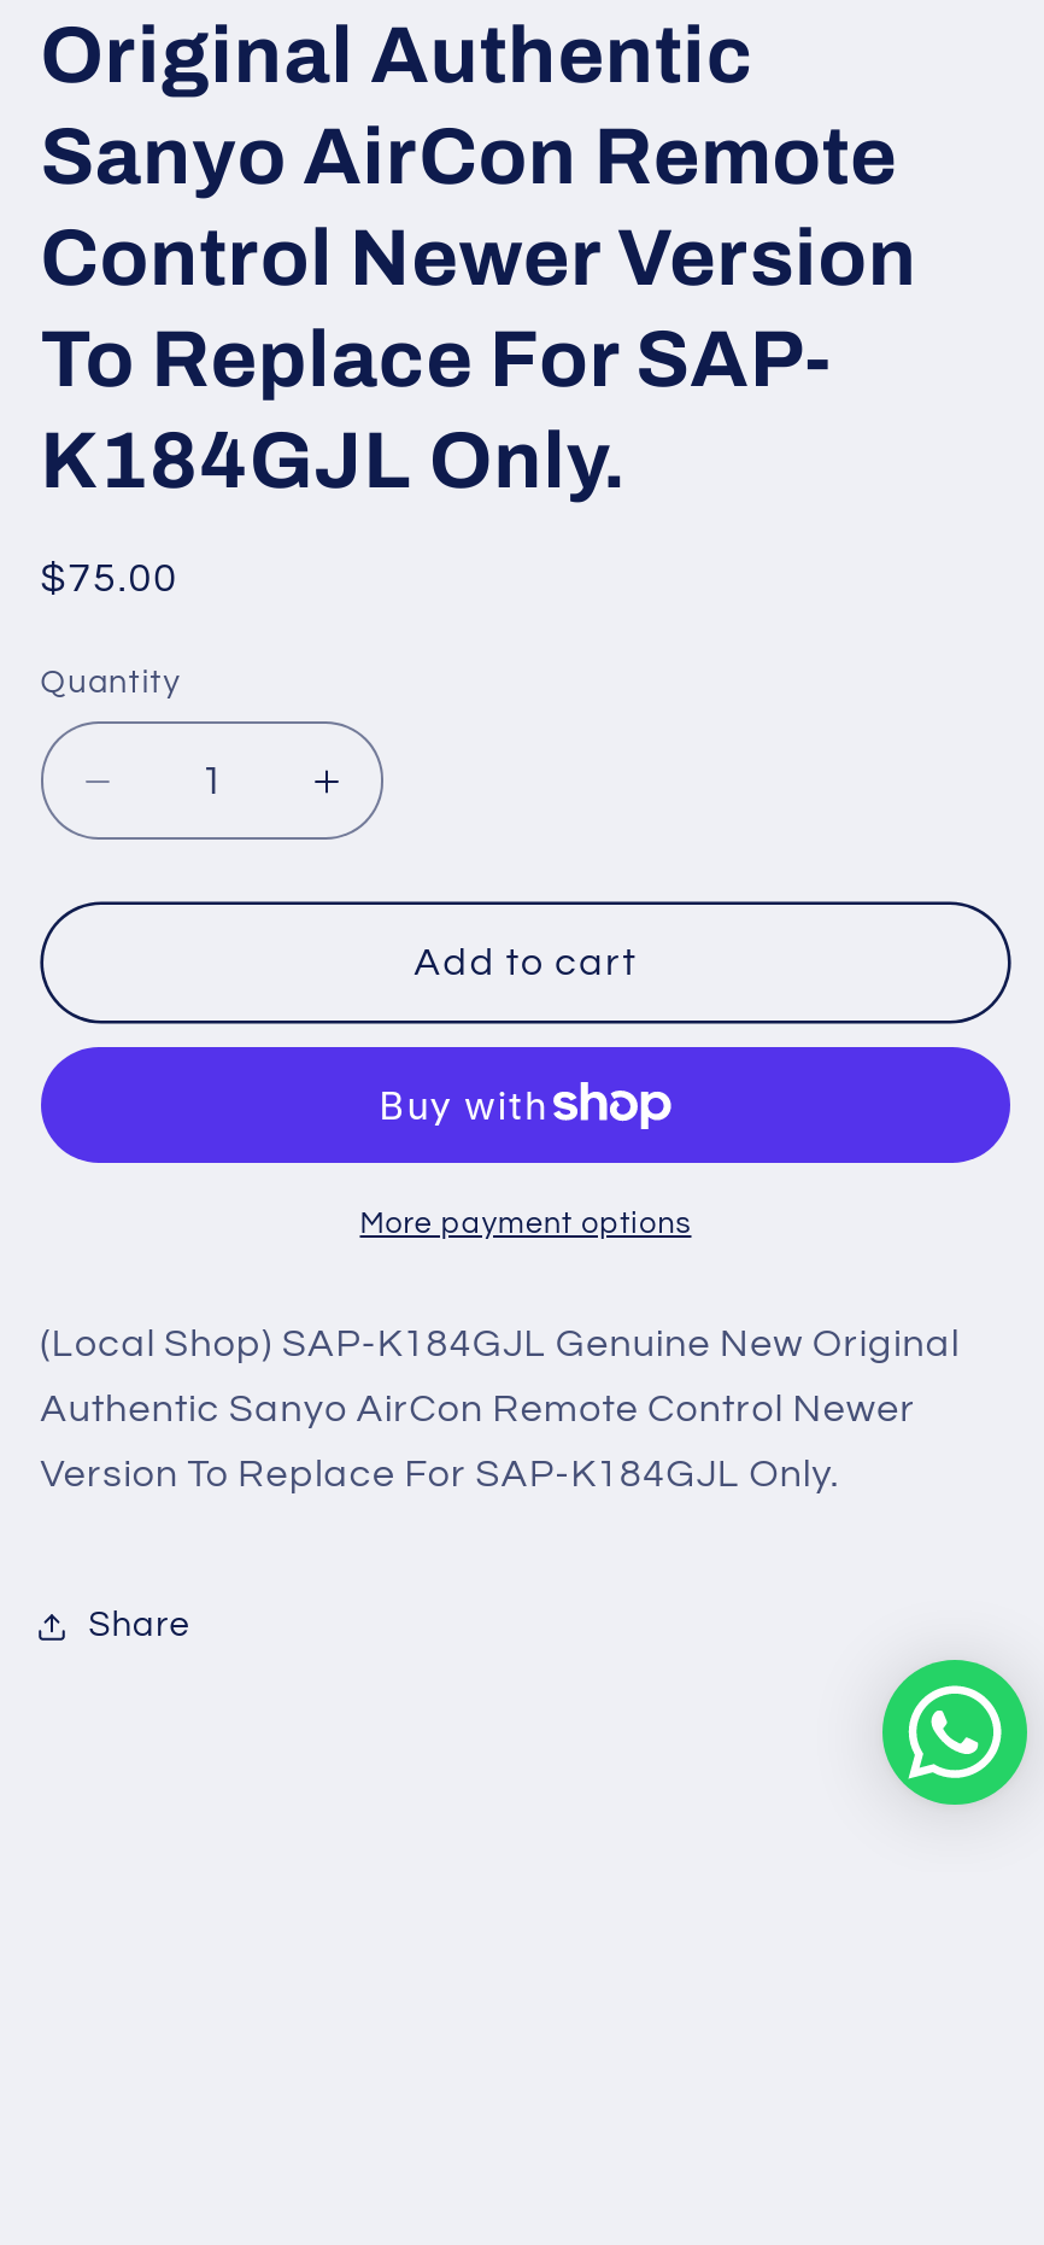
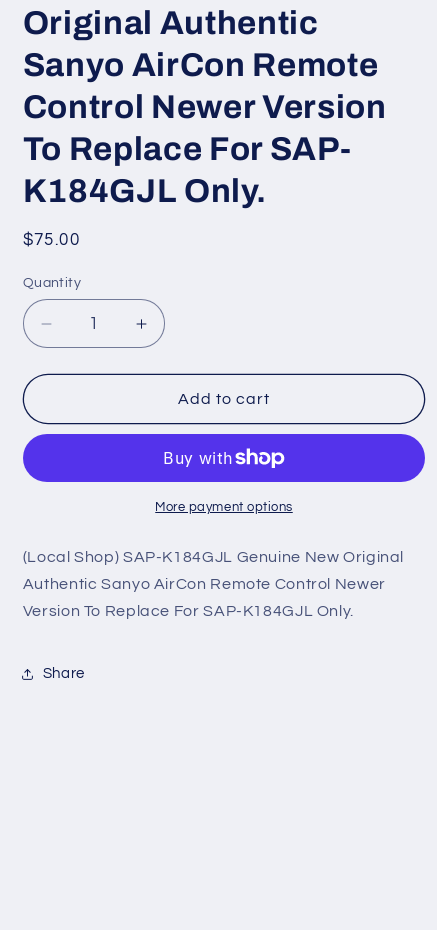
[878,1658,1032,1810] [image] -> none

